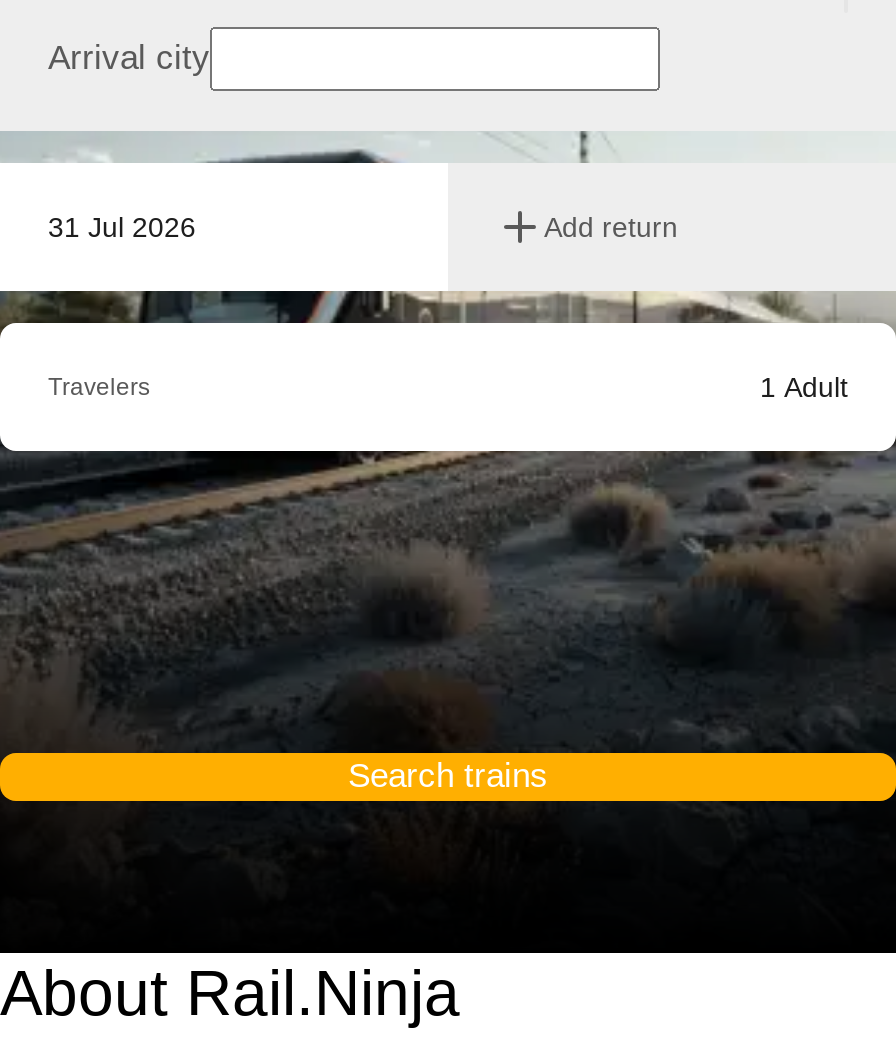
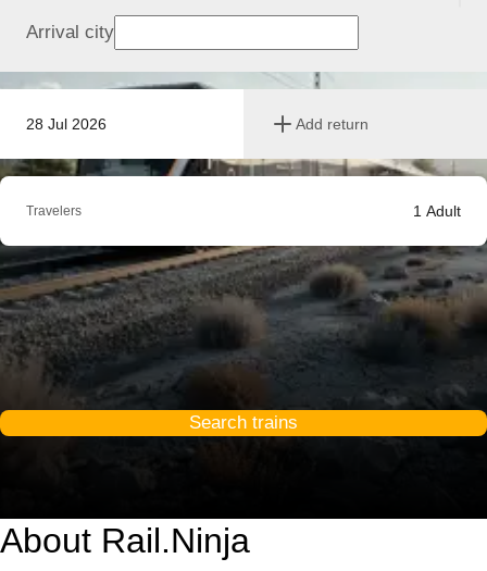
[48,211,196,243] 31 Jul 2026 -> [26,115,107,133] 28 Jul 2026

